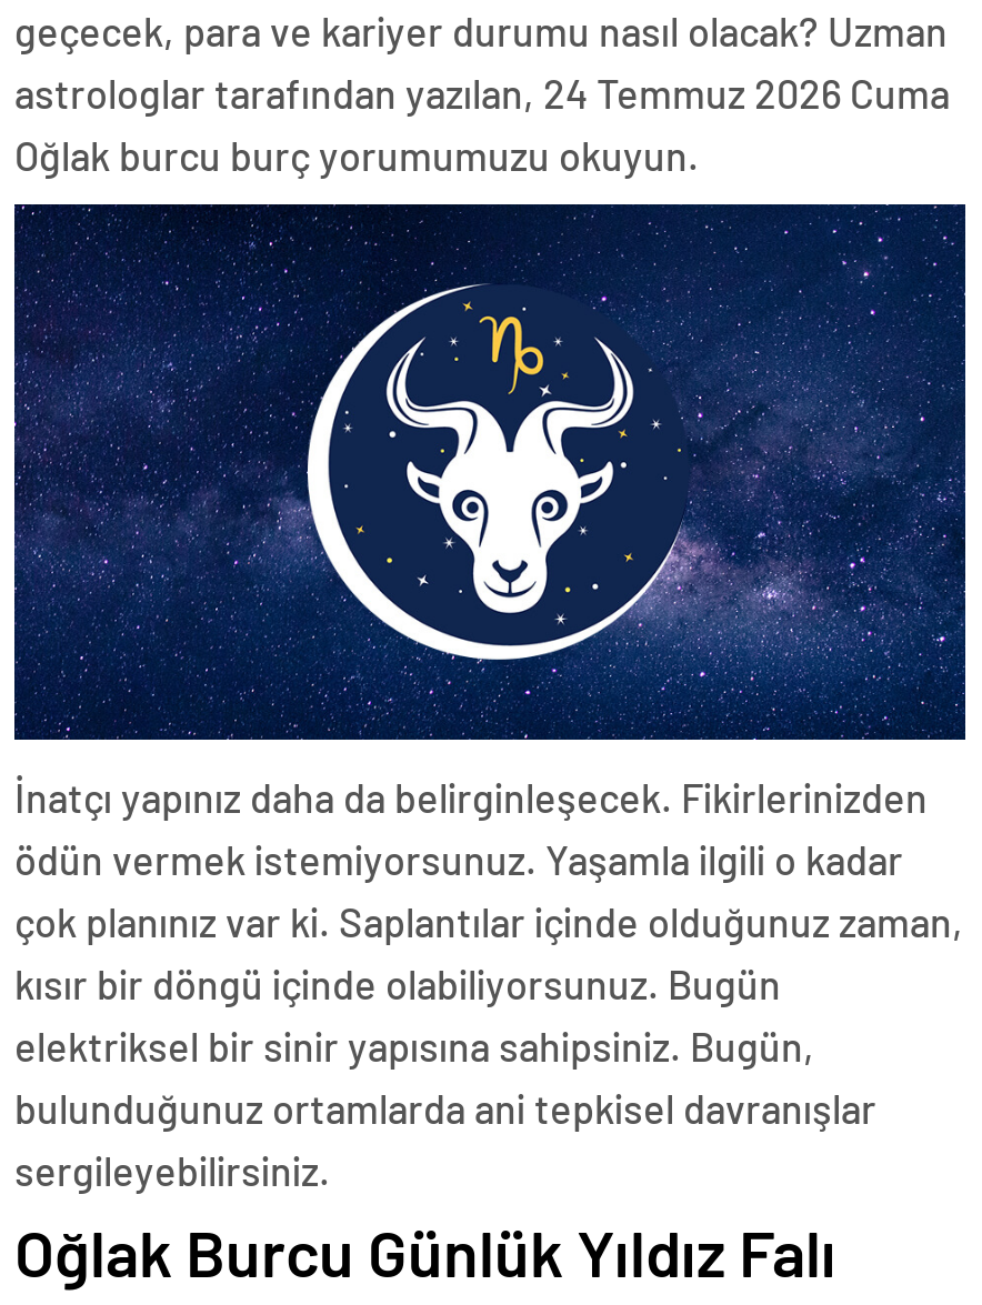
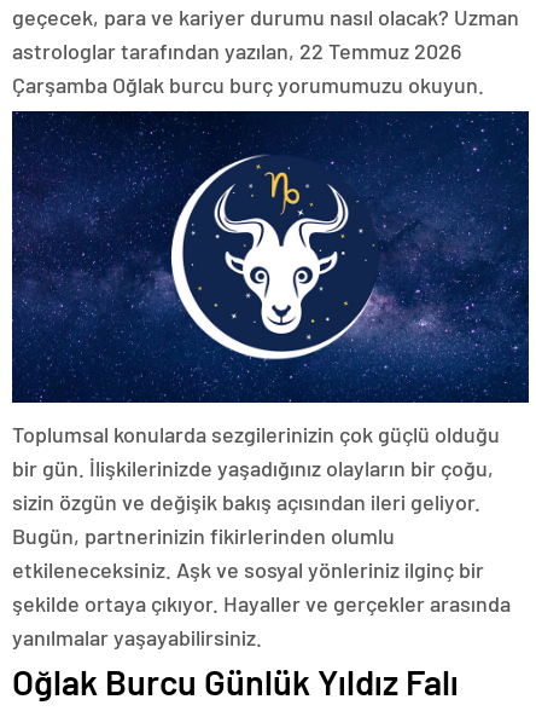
[14,69,950,180] astrologlar tarafından yazılan, 24 Temmuz 2026 Cuma | Oğlak burcu burç yorumumuzu okuyun. -> [12,37,484,98] astrologlar tarafından yazılan, 22 Temmuz 2026 | Çarşamba Oğlak burcu burç yorumumuzu okuyun.
[14,773,963,1195] İnatçı yapınız daha da belirginleşecek. Fikirlerinizden | ödün vermek istemiyorsunuz. Yaşamla ilgili o kadar | çok planınız var ki. Saplantılar içinde olduğunuz zaman, | kısır bir döngü içinde olabiliyorsunuz. Bugün | elektriksel bir sinir yapısına sahipsiniz. Bugün, | bulunduğunuz ortamlarda ani tepkisel davranışlar | sergileyebilirsiniz. -> [12,421,511,650] Toplumsal konularda sezgilerinizin çok güçlü olduğu | bir gün. İlişkilerinizde yaşadığınız olayların bir çoğu, | sizin özgün ve değişik bakış açısından ileri geliyor. | Bugün, partnerinizin fikirlerinden olumlu | etkileneceksiniz. Aşk ve sosyal yönleriniz ilginç bir | şekilde ortaya çıkıyor. Hayaller ve gerçekler arasında | yanılmalar yaşayabilirsiniz.

